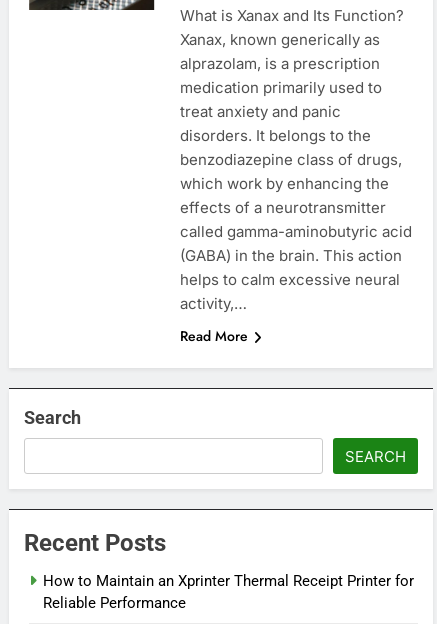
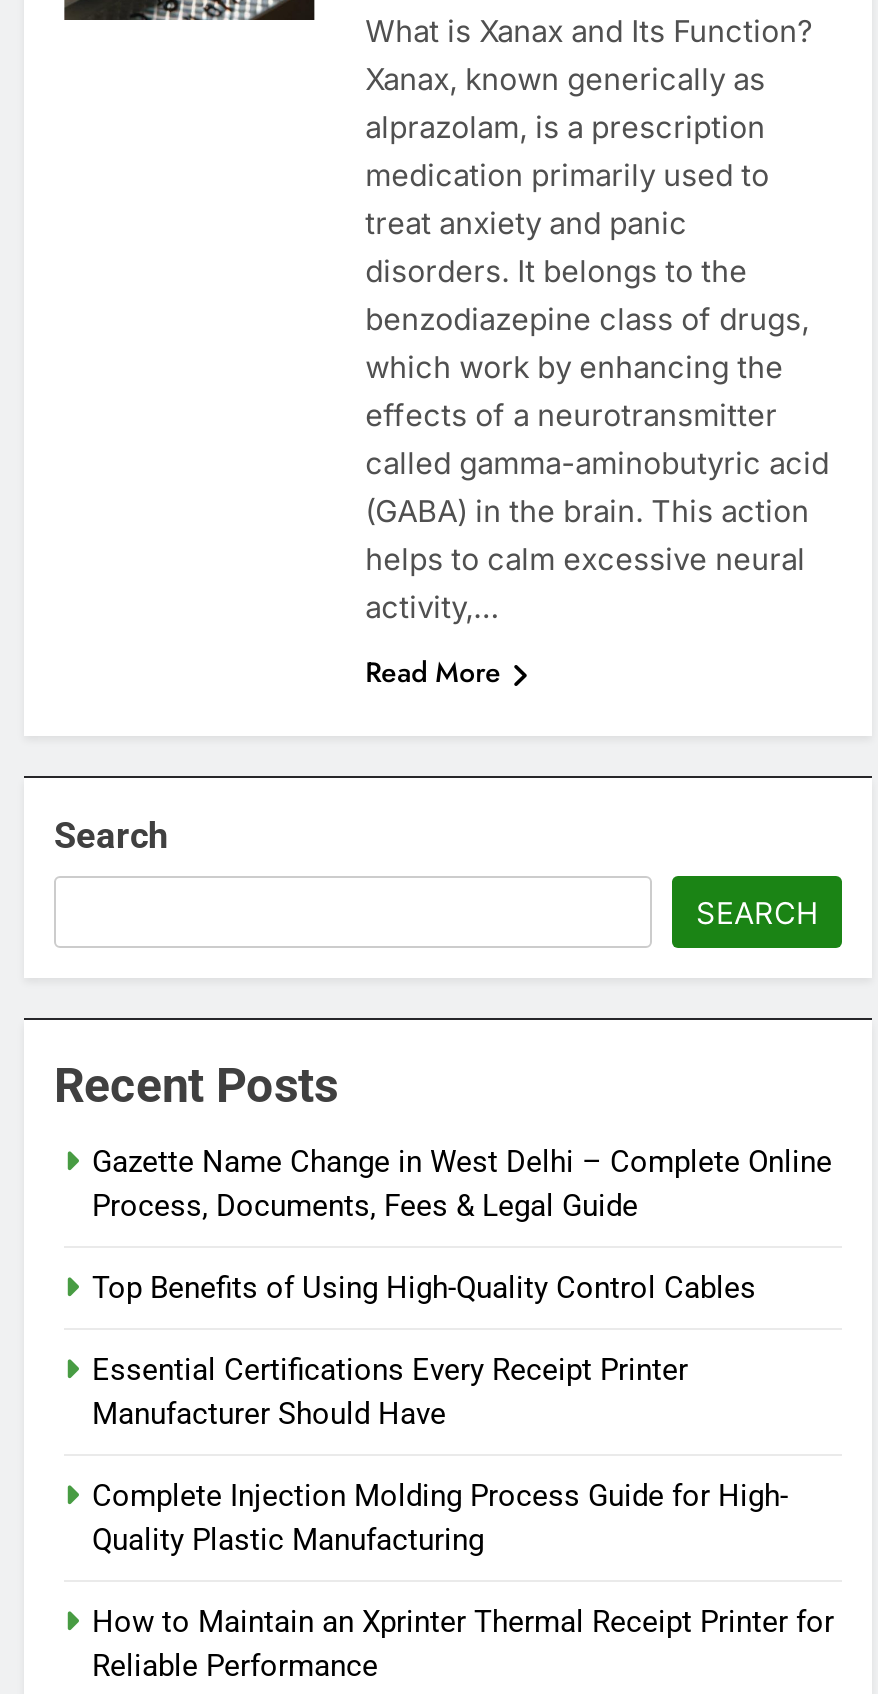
none -> [92,1145,832,1559] Gazette Name Change in West Delhi – Complete Online | Process, Documents, Fees & Legal Guide | Top Benefits of Using High-Quality Control Cables | Essential Certifications Every Receipt Printer | Manufacturer Should Have | Complete Injection Molding Process Guide for High- | Quality Plastic Manufacturing

